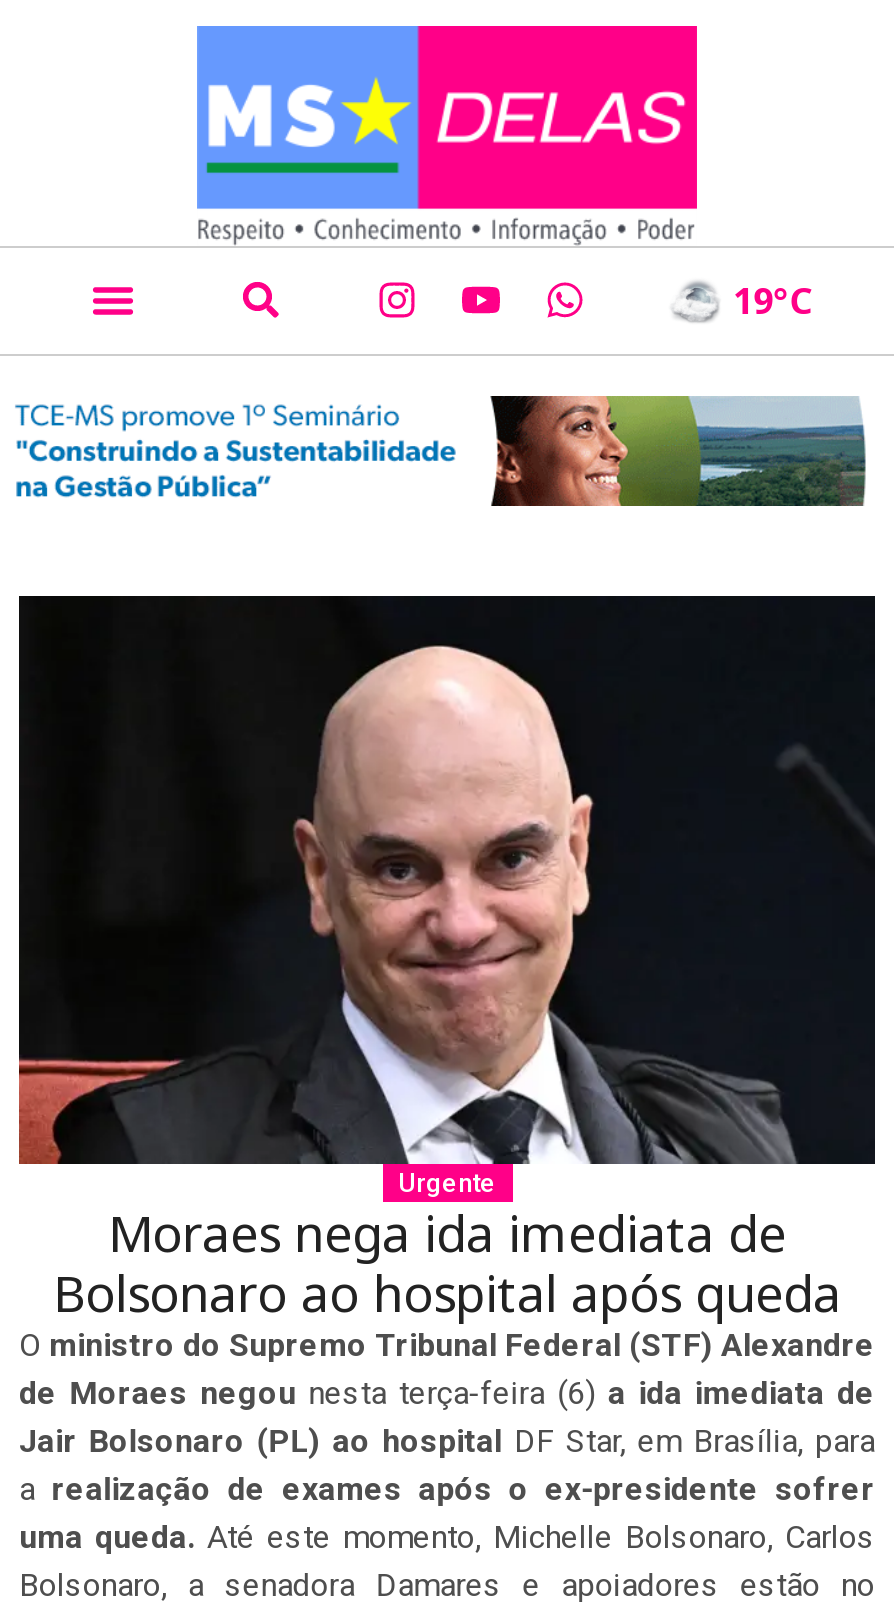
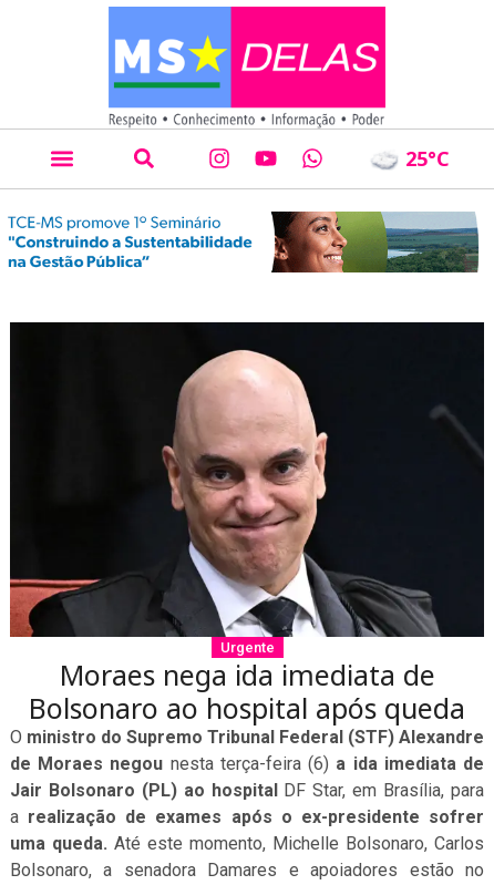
[734,275,814,323] 19°C -> [406,145,450,171] 25°C

